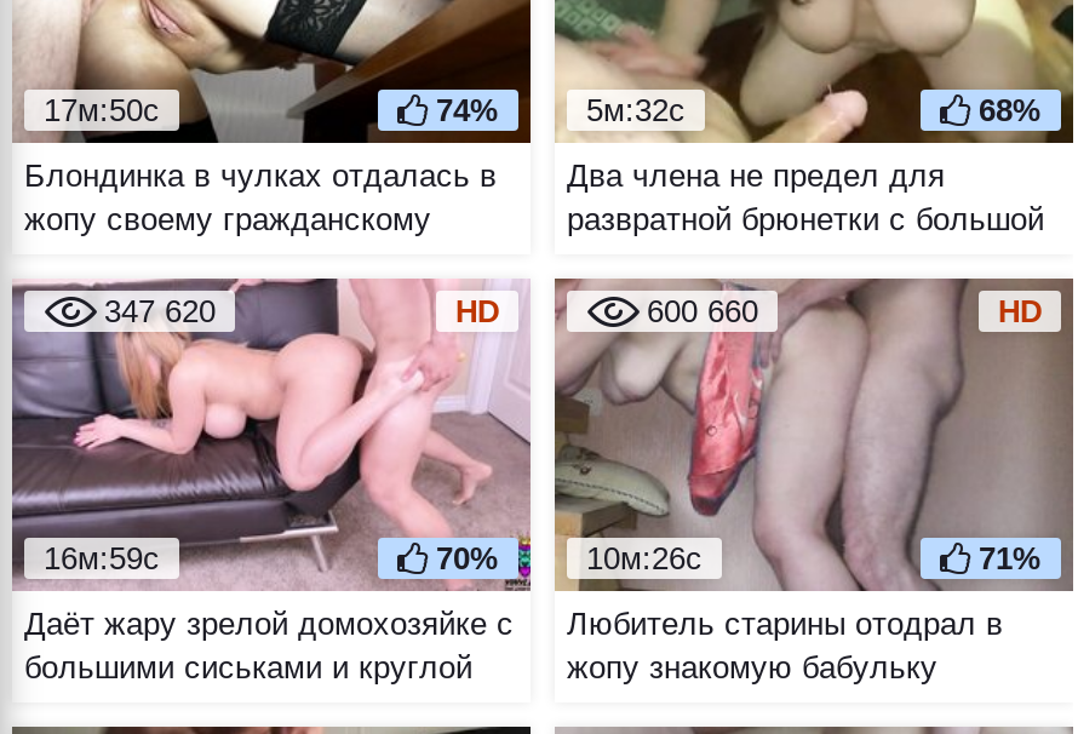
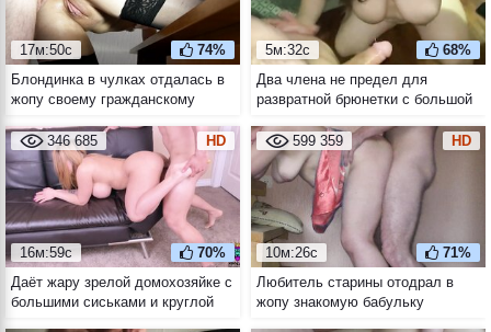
[104,294,216,330] 347 620 -> [47,133,98,149] 346 685
[647,294,758,330] 600 660 -> [293,133,343,149] 599 359

